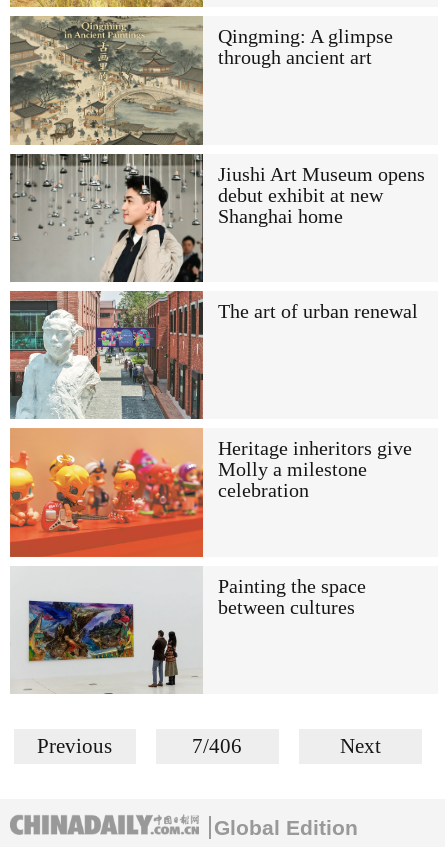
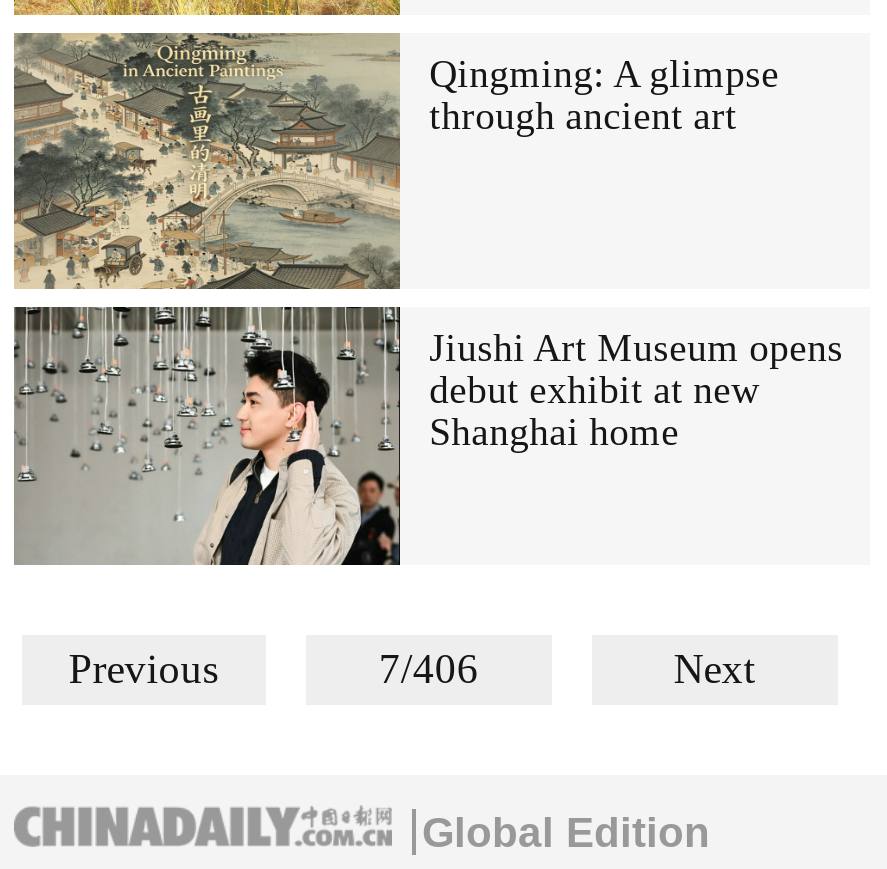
[9,290,418,420] [image] | The art of urban renewal -> none
[9,428,412,558] [image] | Heritage inheritors give | Molly a milestone | celebration -> none
[11,576,366,694] [image] | Painting the space | between cultures -> none

